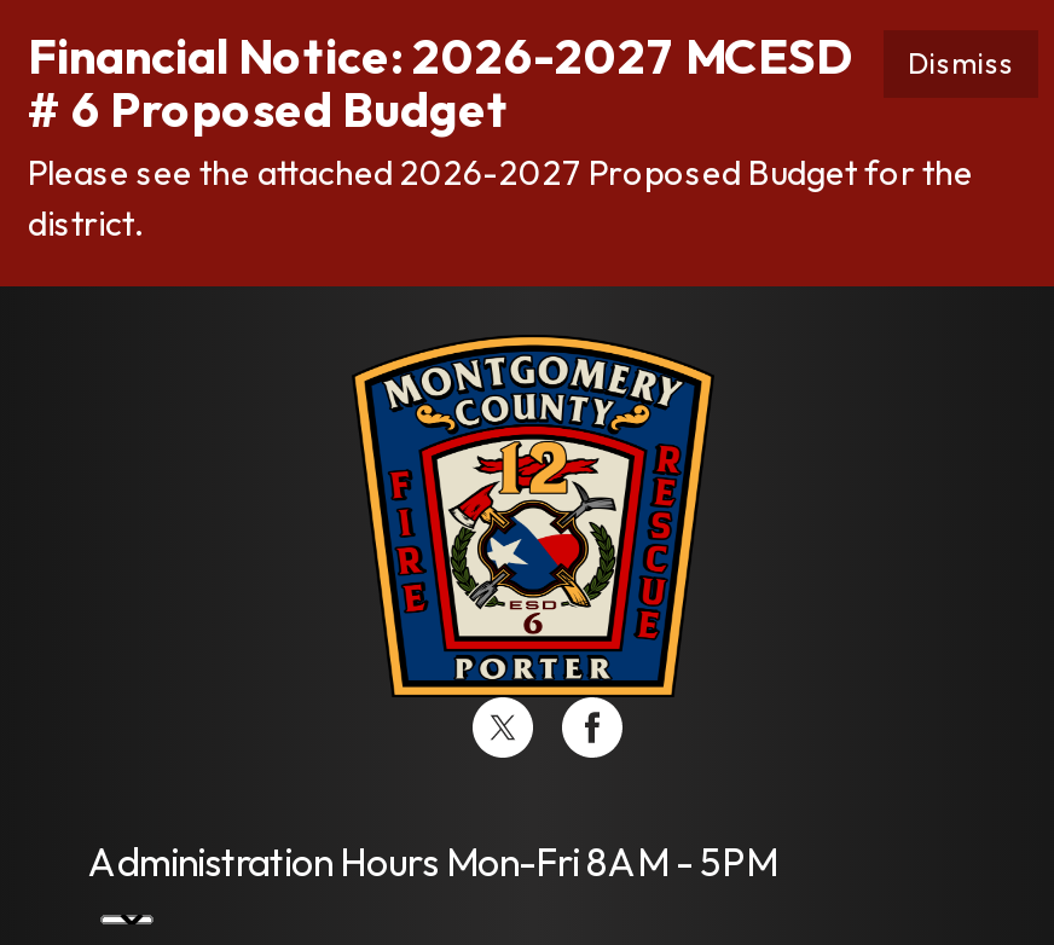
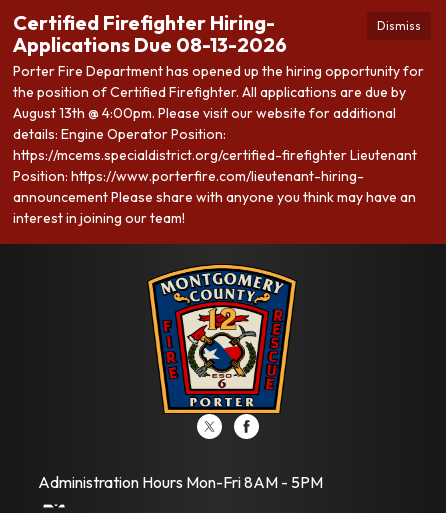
[28,25,973,245] Financial Notice: 2026-2027 MCESD | # 6 Proposed Budget | Please see the attached 2026-2027 Proposed Budget for the | district. -> [13,10,424,227] Certified Firefighter Hiring- | Applications Due 08-13-2026 | Porter Fire Department has opened up the hiring opportunity for | the position of Certified Firefighter. All applications are due by | August 13th @ 4:00pm. Please visit our website for additional | details: Engine Operator Position: | https://mcems.specialdistrict.org/certified-firefighter Lieutenant | Position: https://www.porterfire.com/lieutenant-hiring- | announcement Please share with anyone you think may have an | interest in joining our team!

